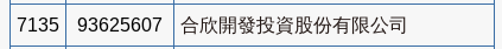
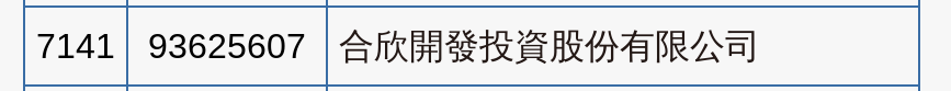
[17,15,408,35] 7135 93625607 合欣開發投資股份有限公司 -> [36,27,760,64] 7141 93625607 合欣開發投資股份有限公司

